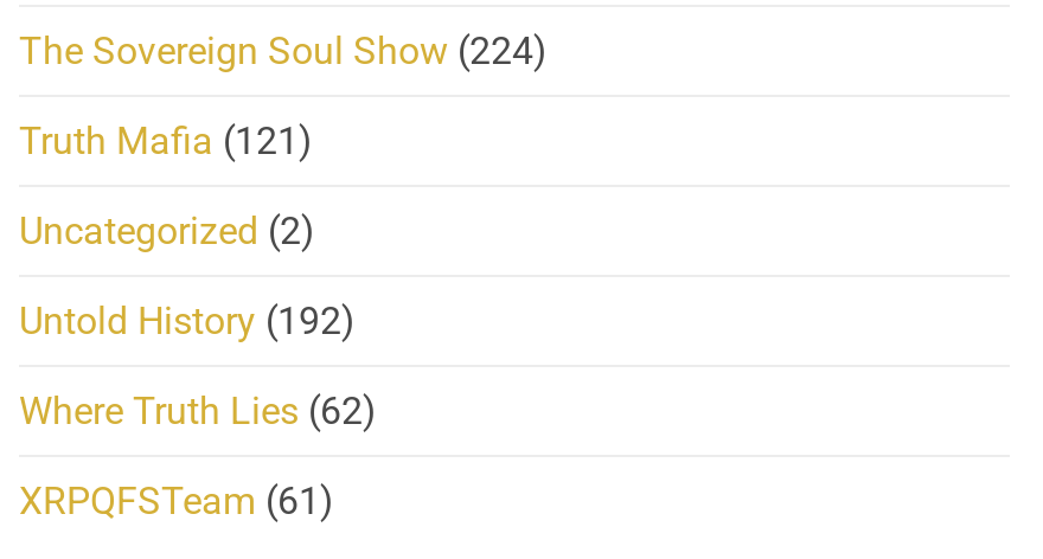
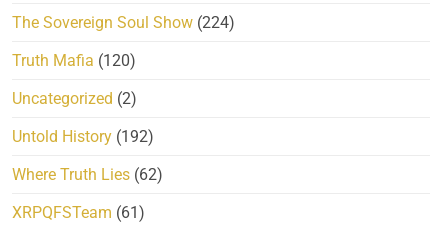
[19,119,313,164] Truth Mafia (121) -> [12,51,136,70] Truth Mafia (120)

